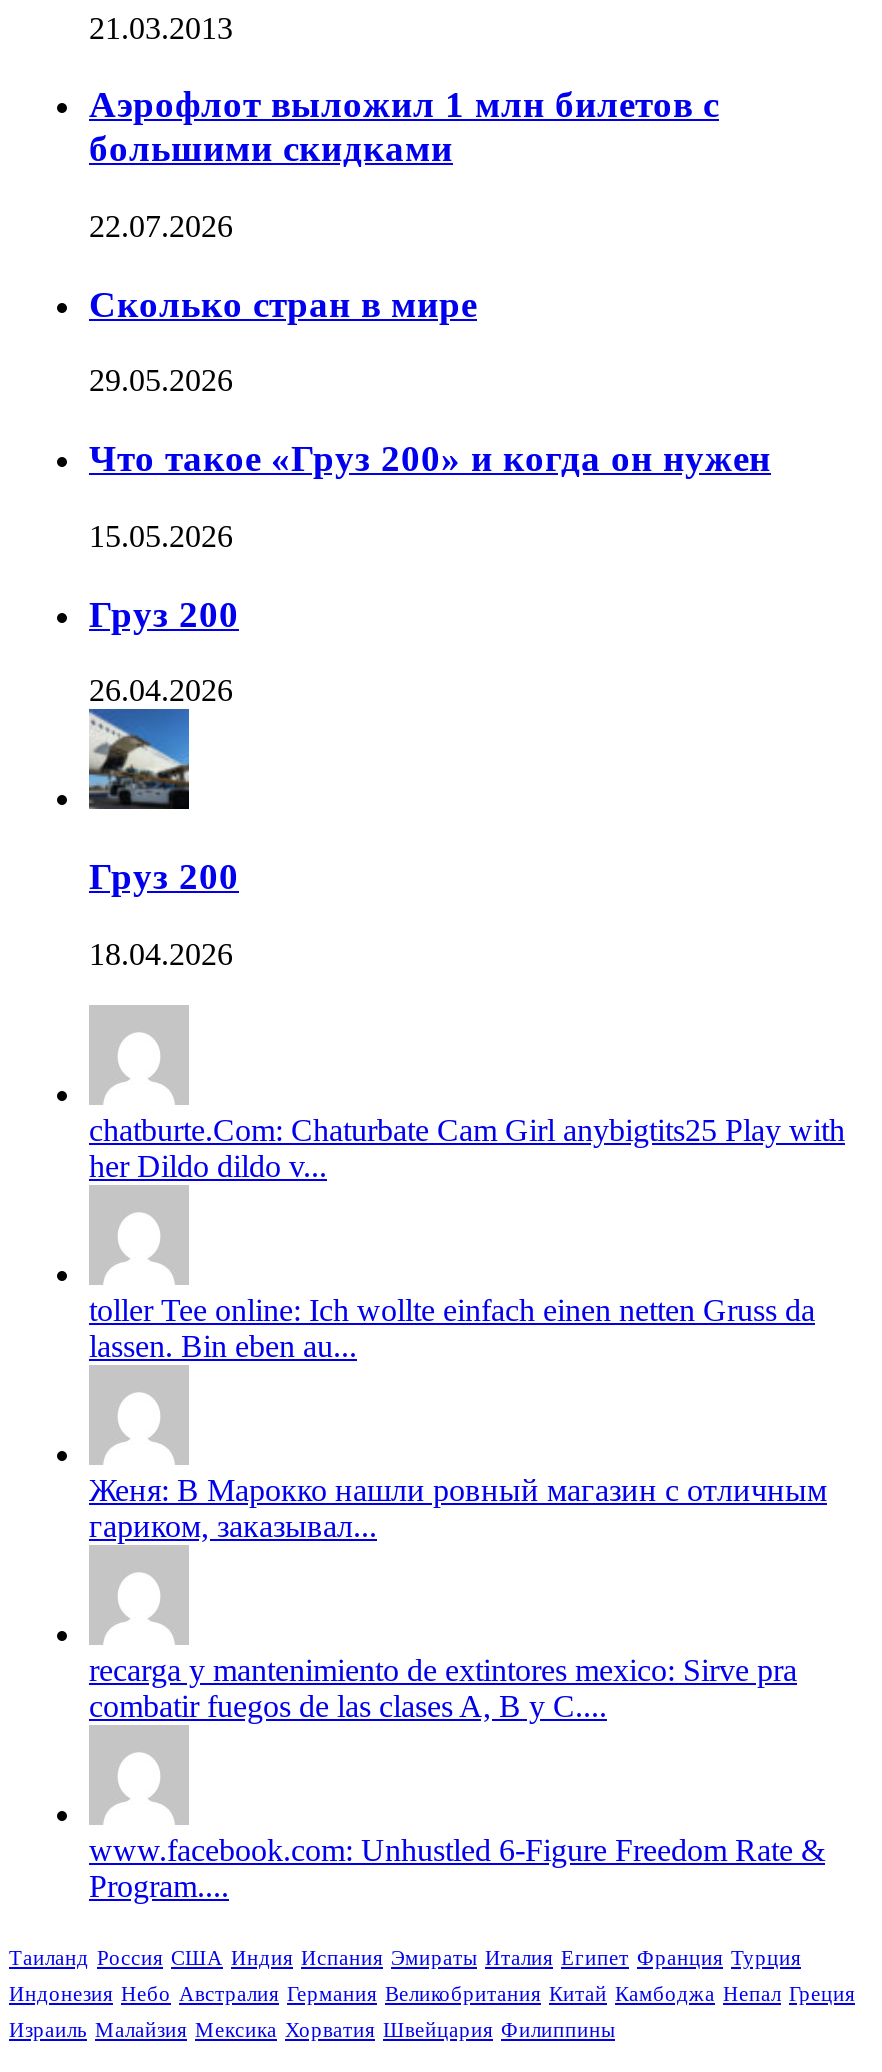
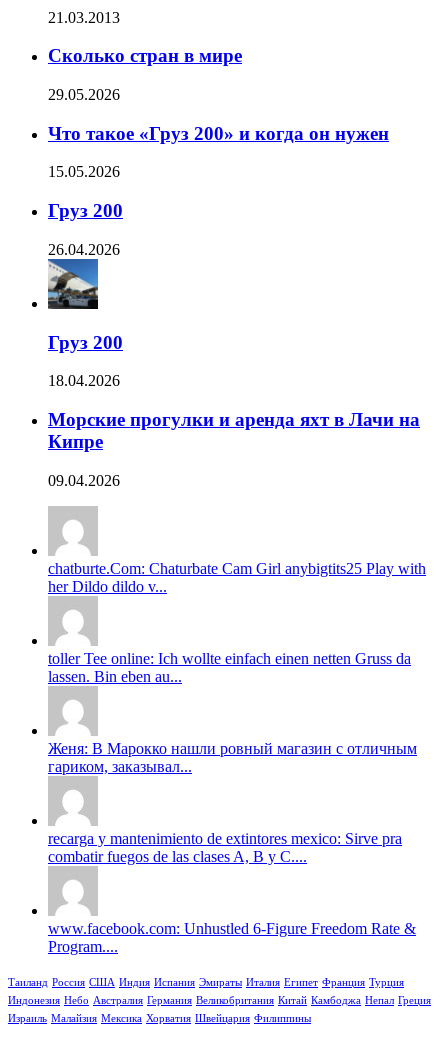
[89,84,719,243] Аэрофлот выложил 1 млн билетов с | большими скидками | 22.07.2026 -> none
moved [85,282,771,971] -> [46,45,389,389]: [image] | Сколько стран в мире | 29.05.2026 | ... | Груз 200 | 18.04.2026
none -> [48,409,420,489] Морские прогулки и аренда яхт в Лачи на | Кипре | 09.04.2026

